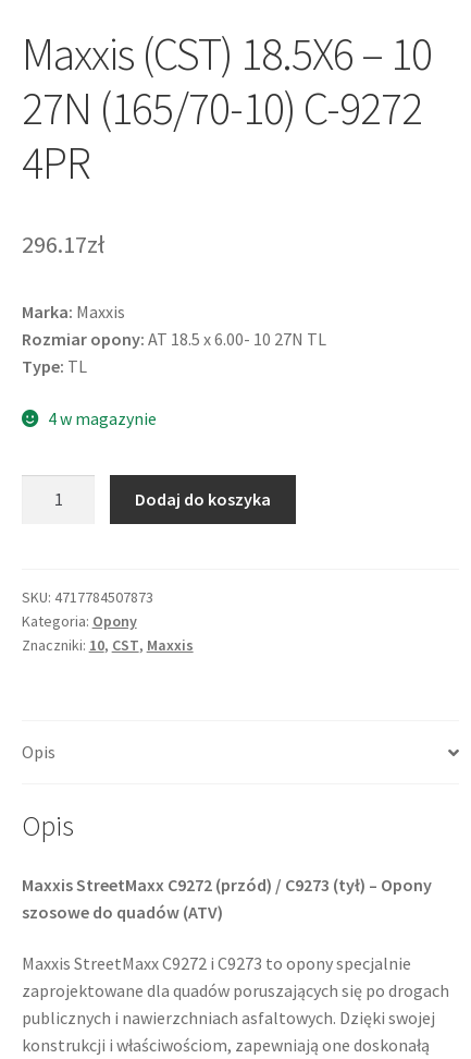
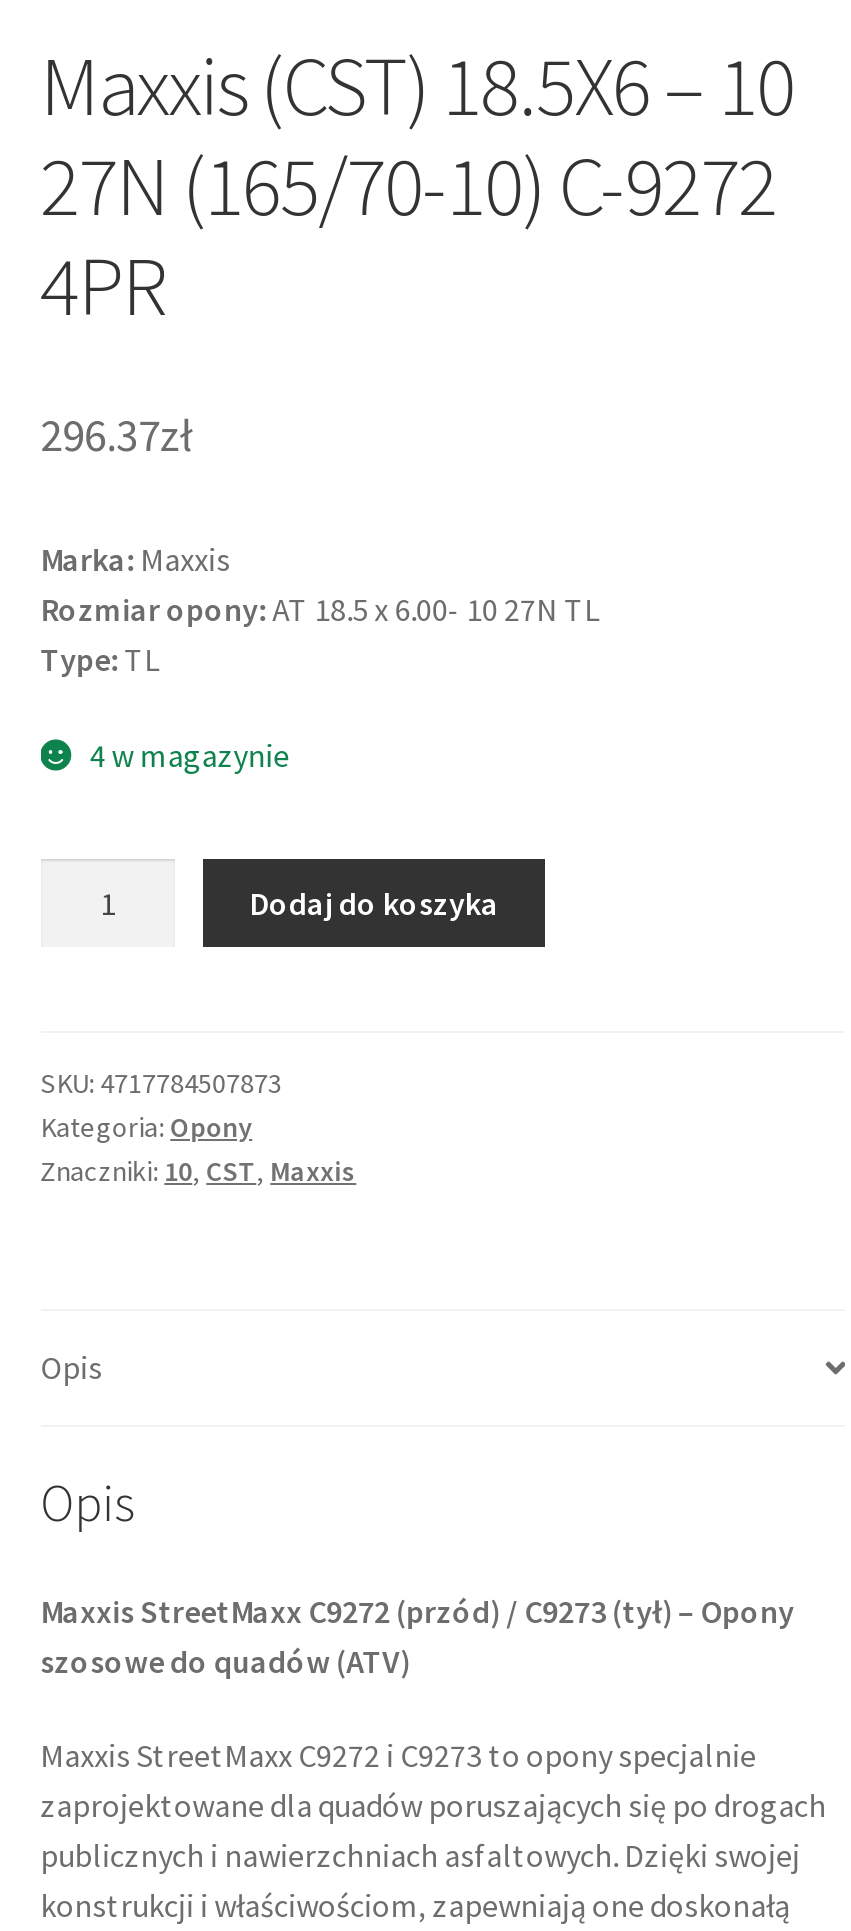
[21,229,104,260] 296.17zł -> [40,408,192,464] 296.37zł

